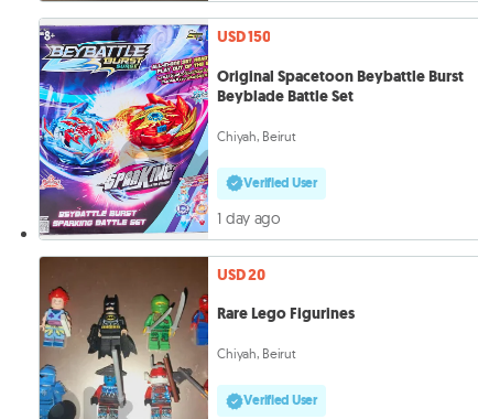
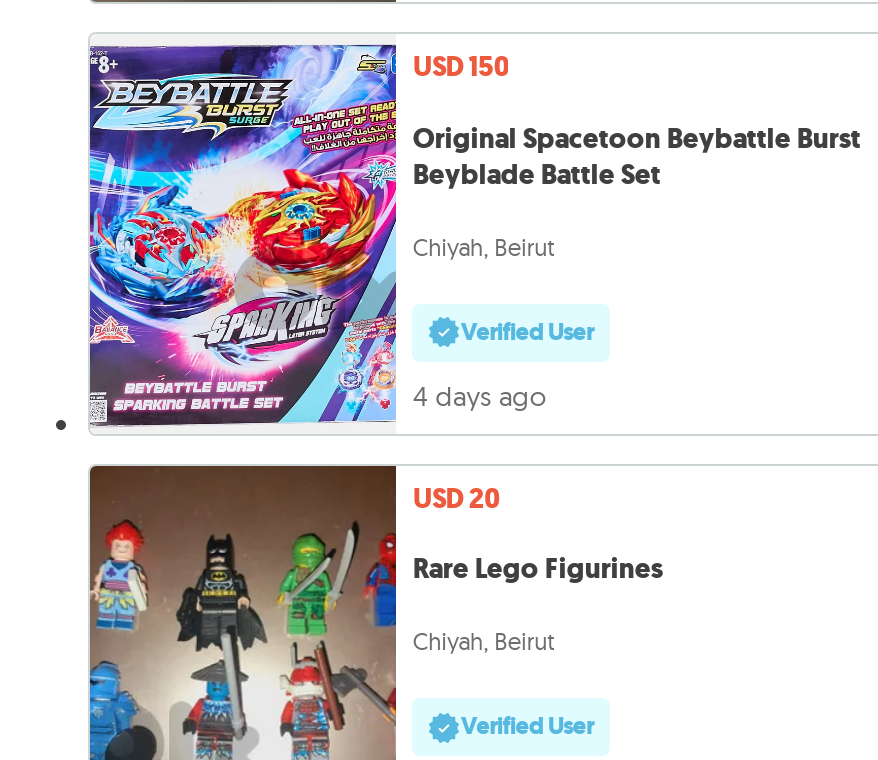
[217,208,281,228] 1 day ago -> [413,377,547,413] 4 days ago

